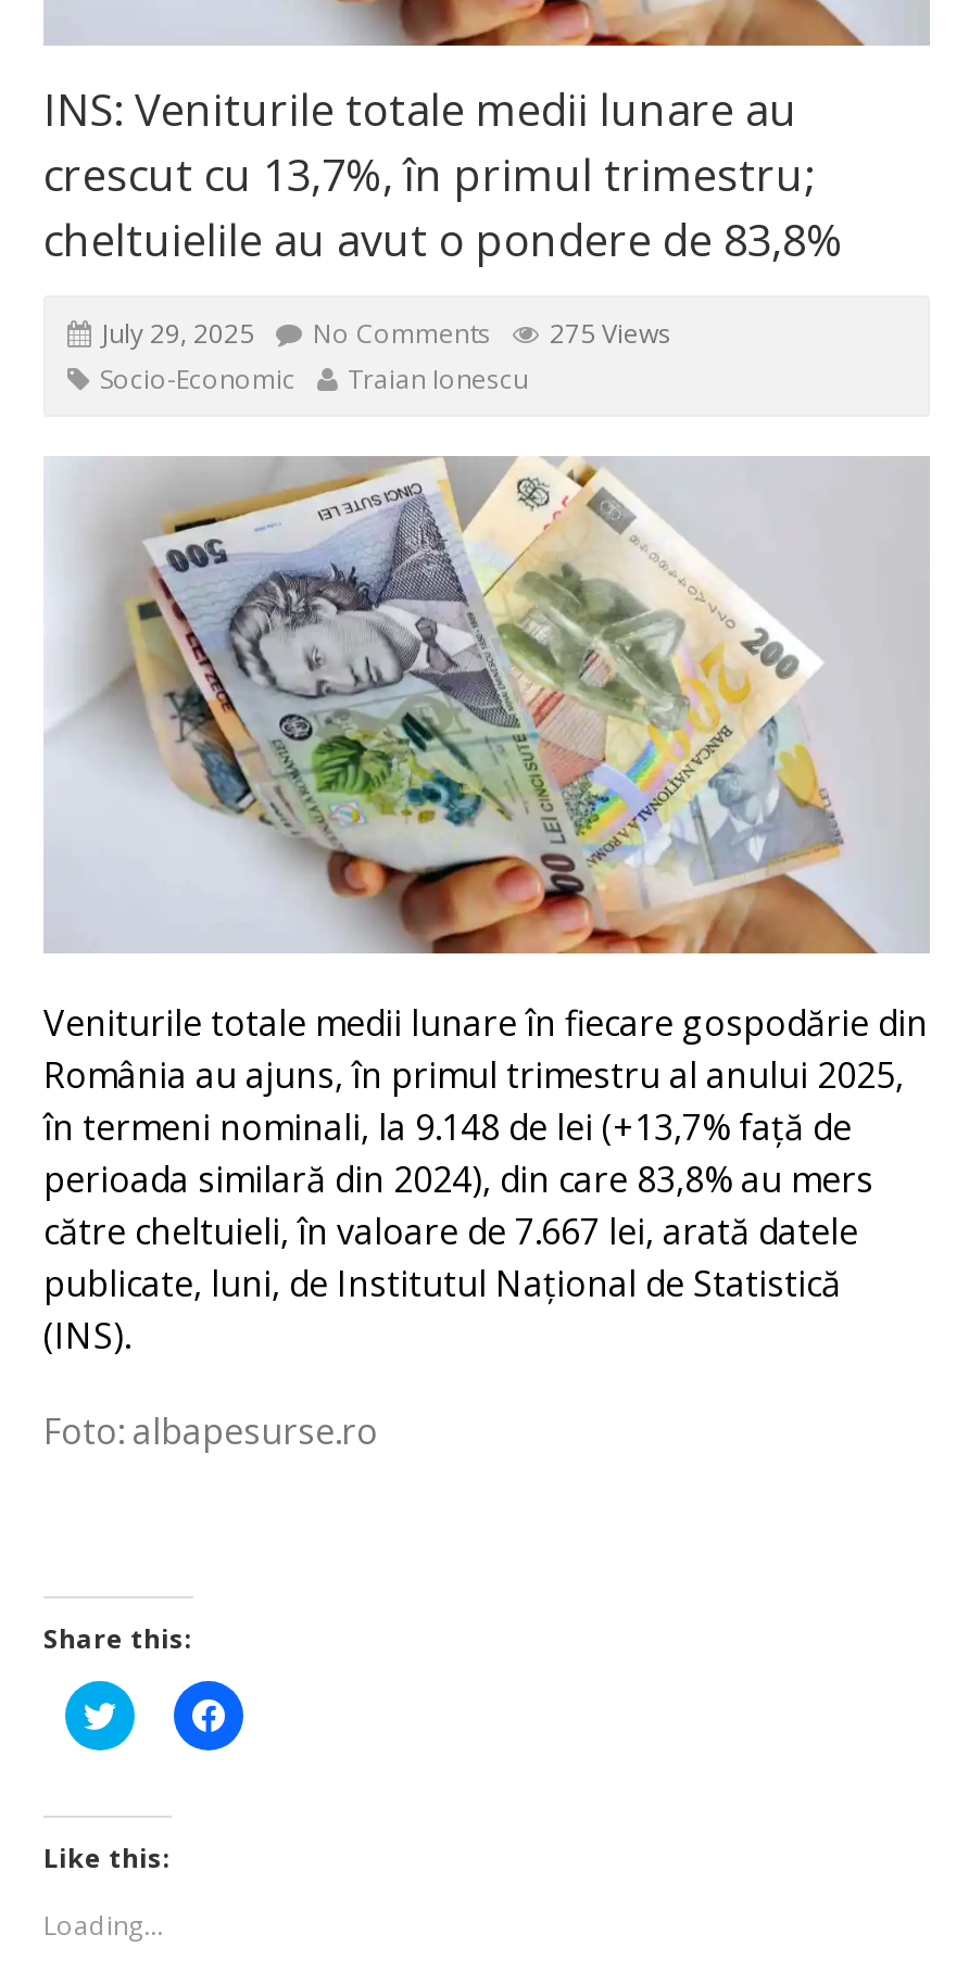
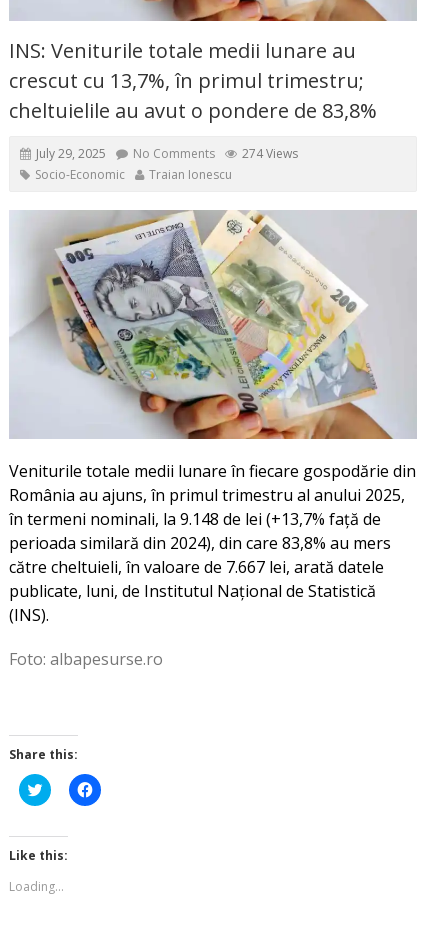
[102,314,671,351] July 29, 2025 No Comments 275 Views -> [36,145,298,162] July 29, 2025 No Comments 274 Views

